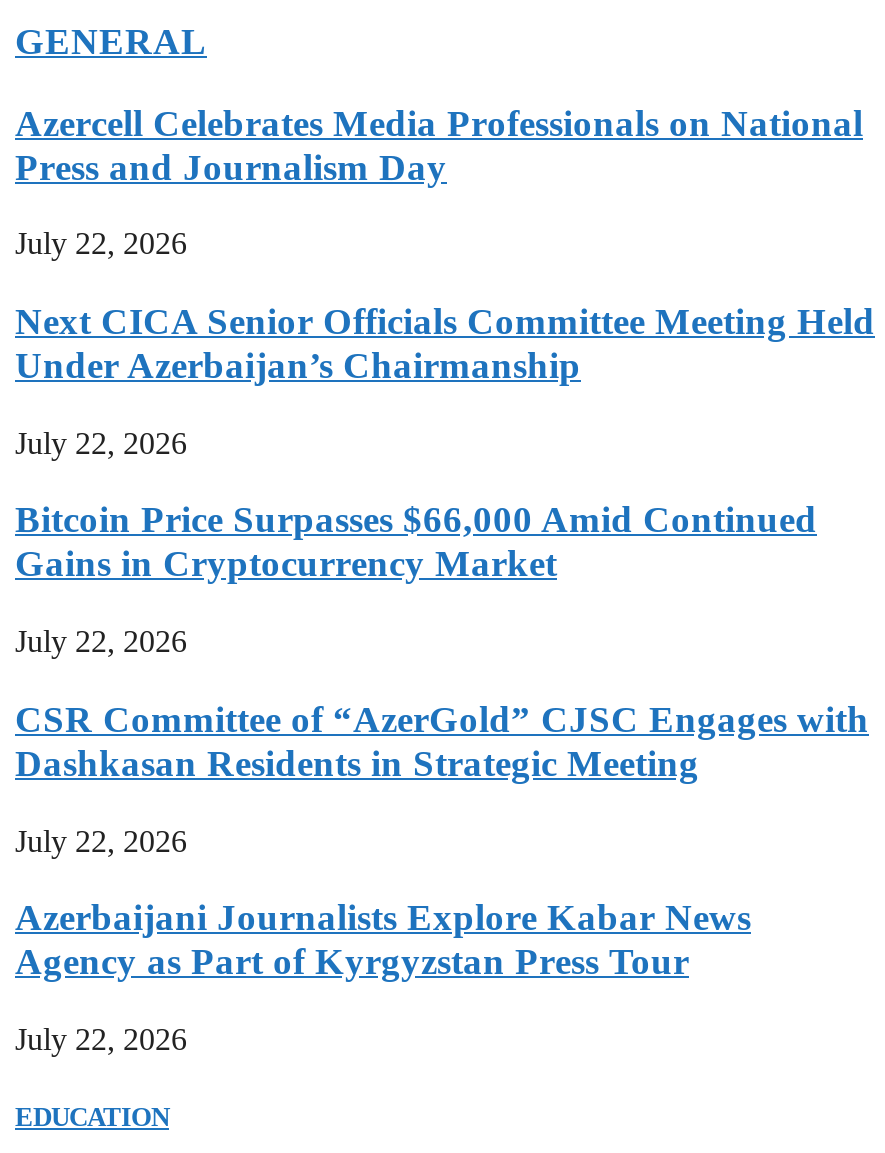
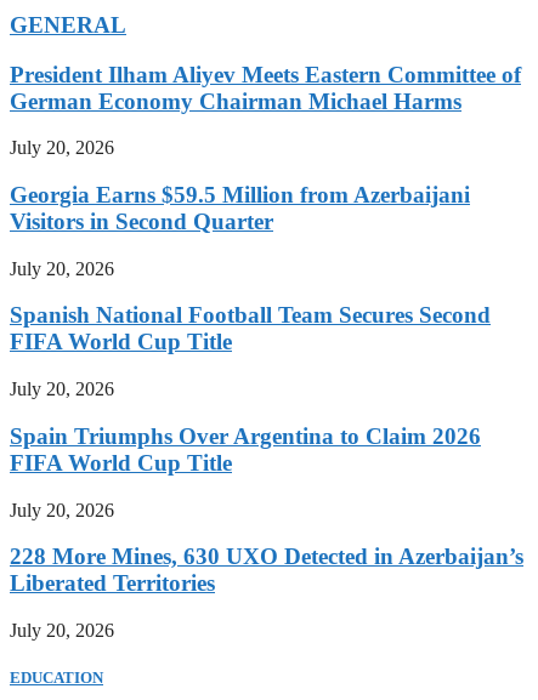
[15,101,863,187] Azercell Celebrates Media Professionals on National | Press and Journalism Day -> [10,61,521,113] President Ilham Aliyev Meets Eastern Committee of | German Economy Chairman Michael Harms
[15,226,187,260] July 22, 2026 -> [10,137,114,158] July 20, 2026
[15,300,875,386] Next CICA Senior Officials Committee Meeting Held | Under Azerbaijan’s Chairmanship -> [10,182,470,234] Georgia Earns $59.5 Million from Azerbaijani | Visitors in Second Quarter
[15,425,187,459] July 22, 2026 -> [10,258,114,279] July 20, 2026
[15,499,817,585] Bitcoin Price Surpasses $66,000 Amid Continued | Gains in Cryptocurrency Market -> [10,303,491,355] Spanish National Football Team Secures Second | FIFA World Cup Title
[15,624,187,658] July 22, 2026 -> [10,379,114,399] July 20, 2026
[15,698,869,784] CSR Committee of “AzerGold” CJSC Engages with | Dashkasan Residents in Strategic Meeting -> [10,423,481,475] Spain Triumphs Over Argentina to Claim 2026 | FIFA World Cup Title
[15,823,187,857] July 22, 2026 -> [10,499,114,520] July 20, 2026
[15,897,751,983] Azerbaijani Journalists Explore Kabar News | Agency as Part of Kyrgyzstan Press Tour -> [10,544,523,596] 228 More Mines, 630 UXO Detected in Azerbaijan’s | Liberated Territories
[15,1022,187,1056] July 22, 2026 -> [10,620,114,641] July 20, 2026

